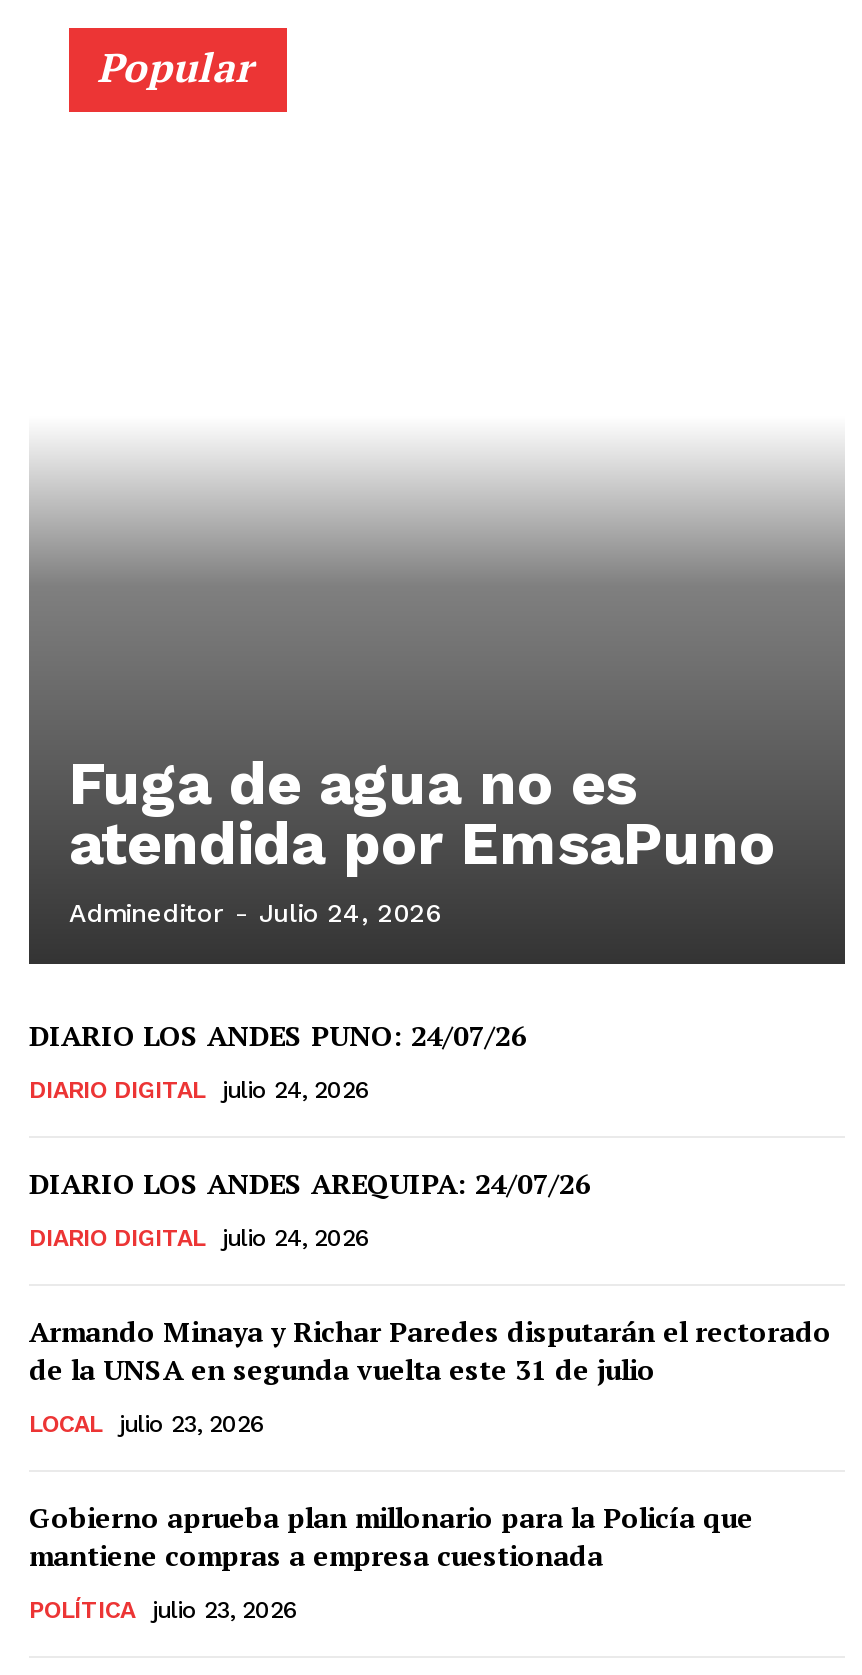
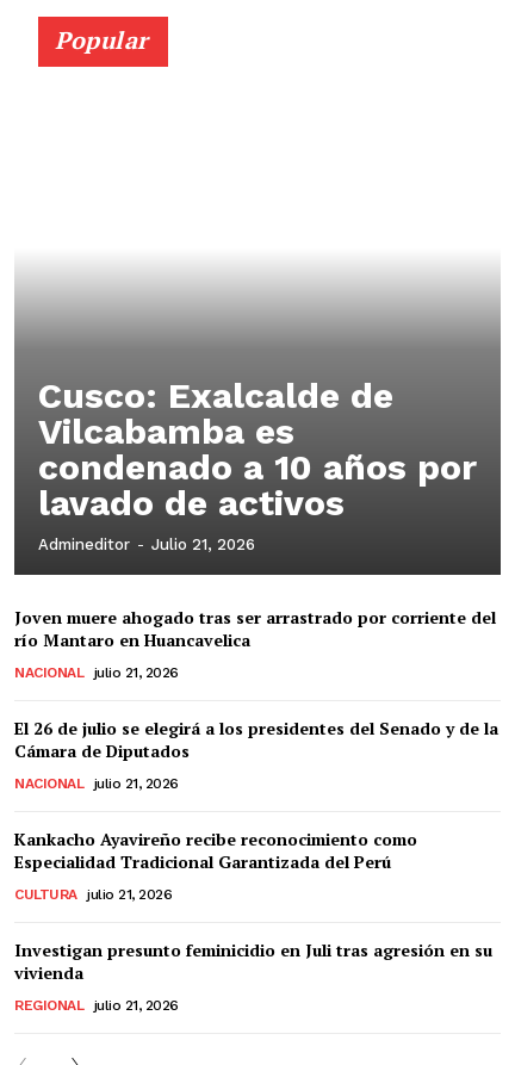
[69,747,775,927] Fuga de agua no es | atendida por EmsaPuno | Admineditor - Julio 24, 2026 -> [38,374,477,553] Cusco: Exalcalde de | Vilcabamba es | condenado a 10 años por | lavado de activos | Admineditor - Julio 21, 2026
[29,1015,527,1053] DIARIO LOS ANDES PUNO: 24/07/26 -> [14,605,496,651] Joven muere ahogado tras ser arrastrado por corriente del | río Mantaro en Huancavelica
[29,1075,370,1103] DIARIO DIGITAL | julio 24, 2026 -> [14,664,178,681] NACIONAL | julio 21, 2026
[29,1163,591,1201] DIARIO LOS ANDES AREQUIPA: 24/07/26 -> [14,716,498,762] El 26 de julio se elegirá a los presidentes del Senado y de la | Cámara de Diputados
[29,1223,370,1251] DIARIO DIGITAL | julio 24, 2026 -> [14,775,178,791] NACIONAL | julio 21, 2026
[29,1311,831,1387] Armando Minaya y Richar Paredes disputarán el rectorado | de la UNSA en segunda vuelta este 31 de julio -> [14,827,417,873] Kankacho Ayavireño recibe reconocimiento como | Especialidad Tradicional Garantizada del Perú
[29,1409,265,1437] LOCAL | julio 23, 2026 -> [14,886,172,902] CULTURA | julio 21, 2026
[29,1497,753,1573] Gobierno aprueba plan millonario para la Policía que | mantiene compras a empresa cuestionada -> [14,938,492,983] Investigan presunto feminicidio en Juli tras agresión en su | vivienda
[29,1595,298,1623] POLÍTICA | julio 23, 2026 -> [14,997,178,1013] REGIONAL | julio 21, 2026

